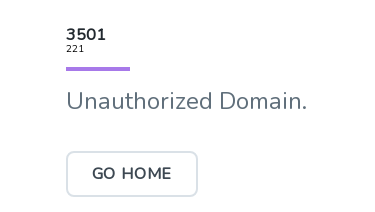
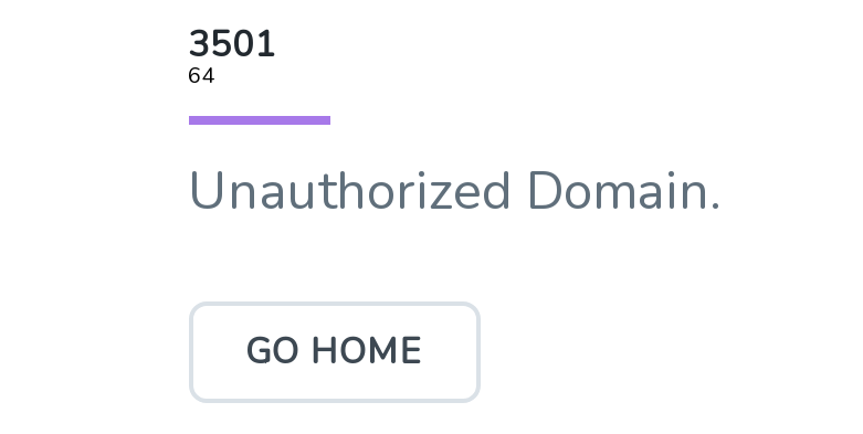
[65,42,83,56] 221 -> [188,61,214,92] 64

